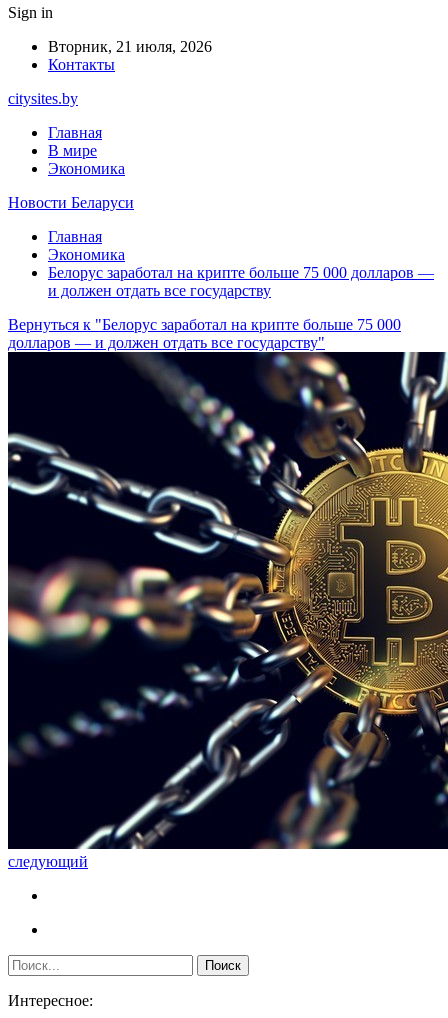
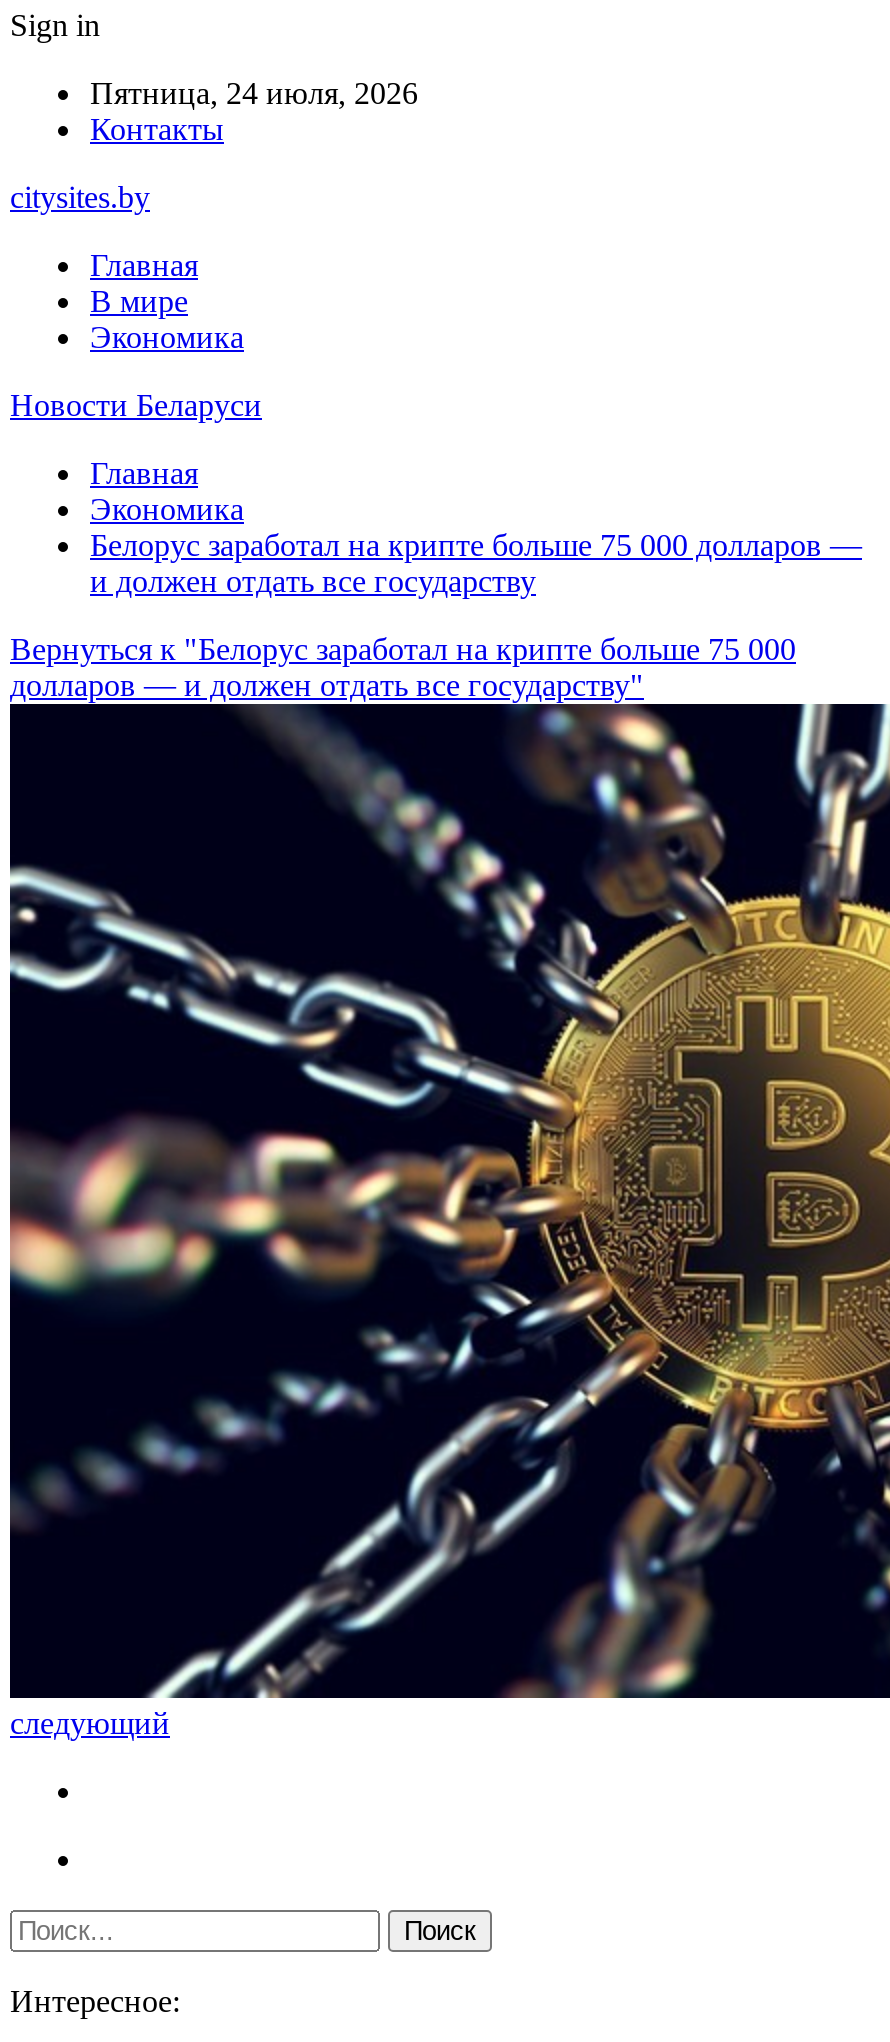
[48,38,212,55] Вторник, 21 июля, 2026 -> [90,76,418,110] Пятница, 24 июля, 2026

